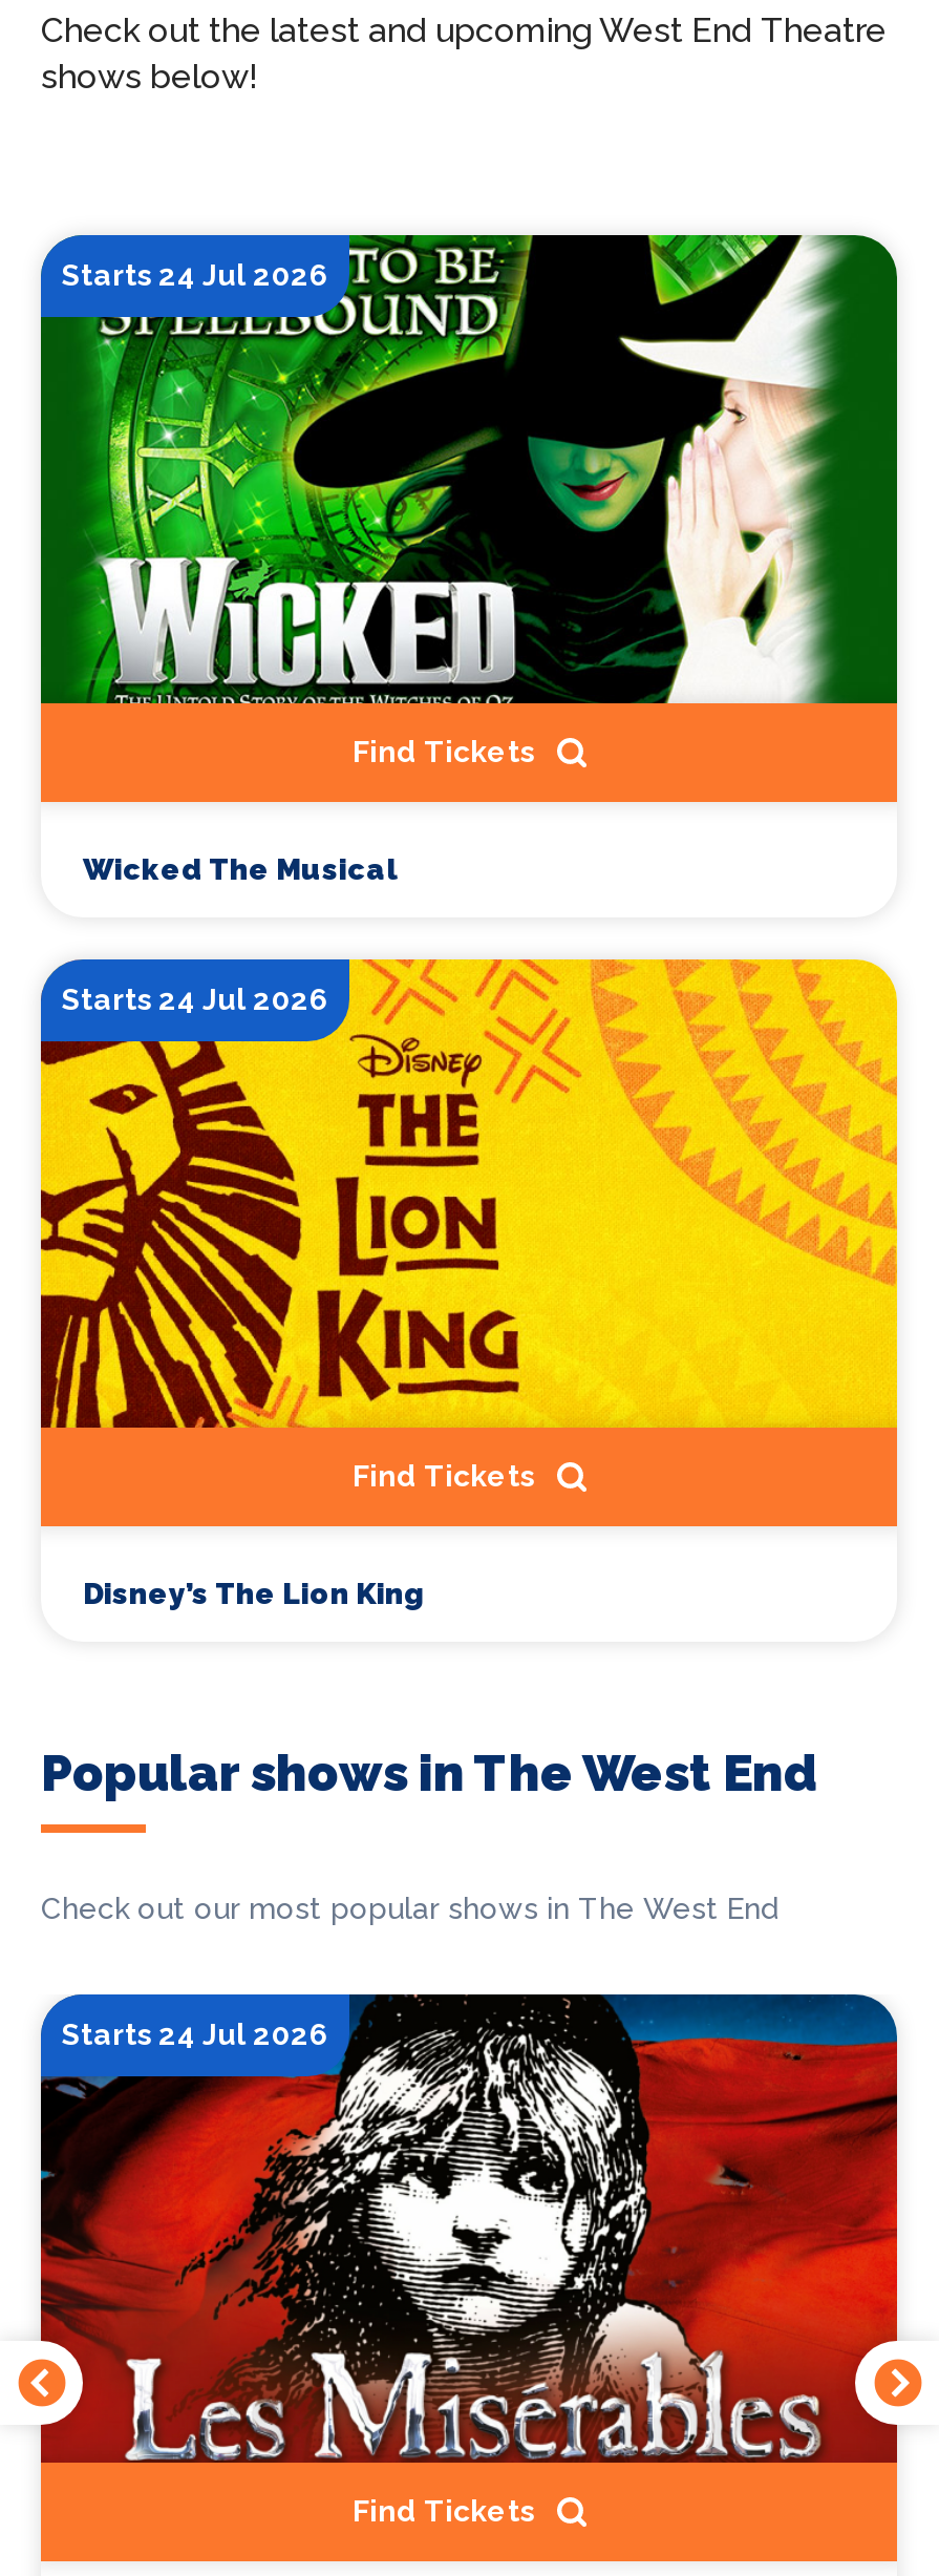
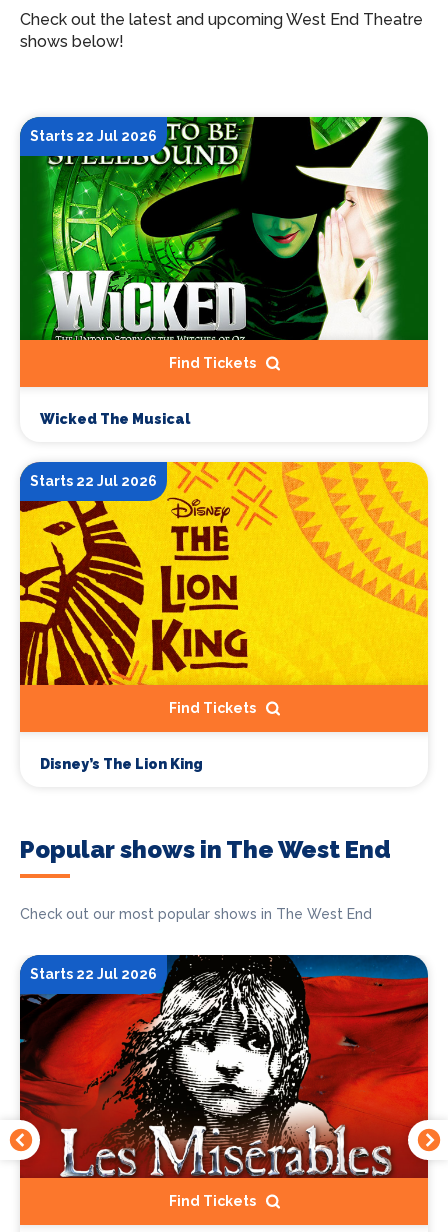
[62,258,328,292] Starts 24 Jul 2026 -> [30,128,157,144] Starts 22 Jul 2026
[62,983,328,1016] Starts 24 Jul 2026 -> [30,473,157,489] Starts 22 Jul 2026
[62,2018,328,2052] Starts 24 Jul 2026 -> [30,966,157,982] Starts 22 Jul 2026

